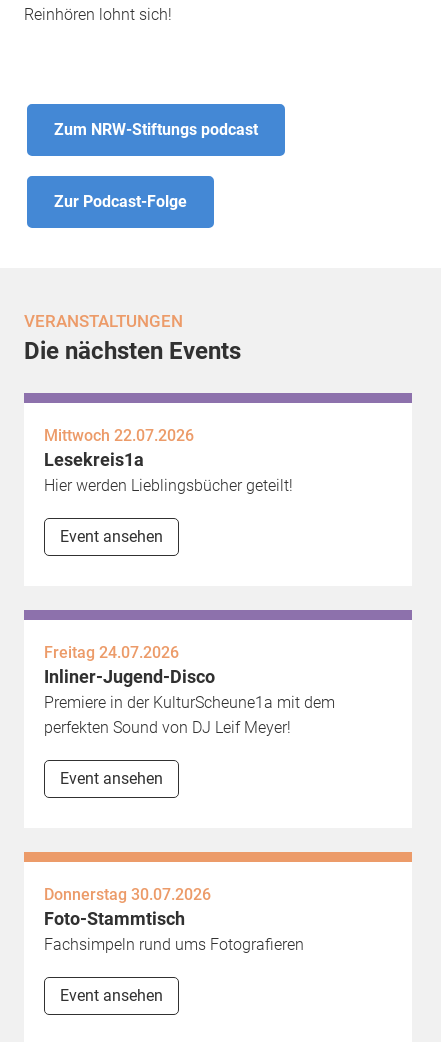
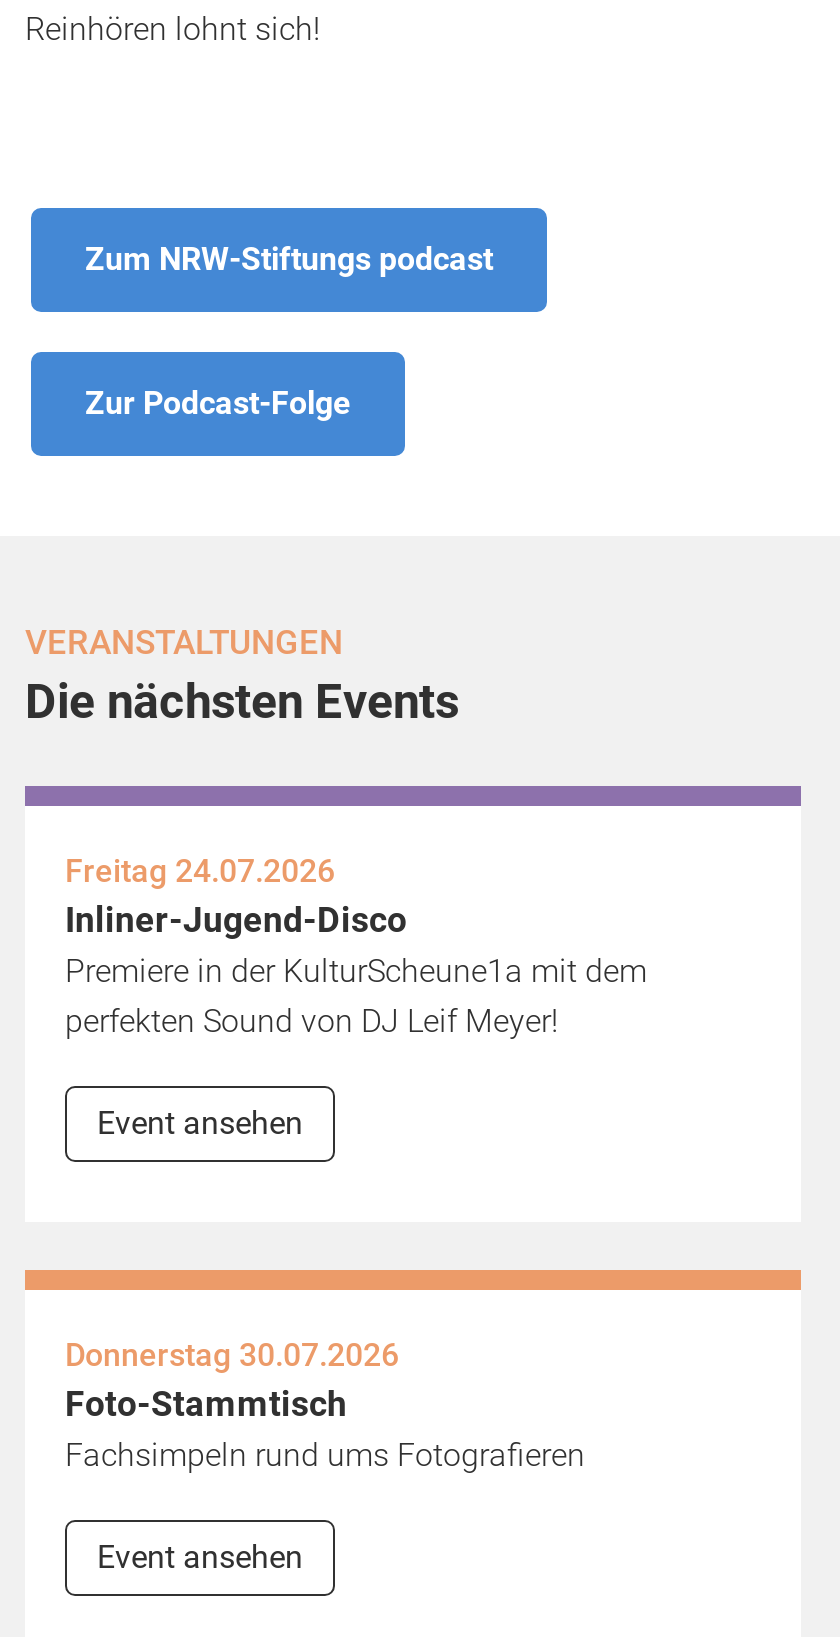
[44,426,293,546] Mittwoch 22.07.2026 | Lesekreis1a | Hier werden Lieblingsbücher geteilt! | Event ansehen -> none

